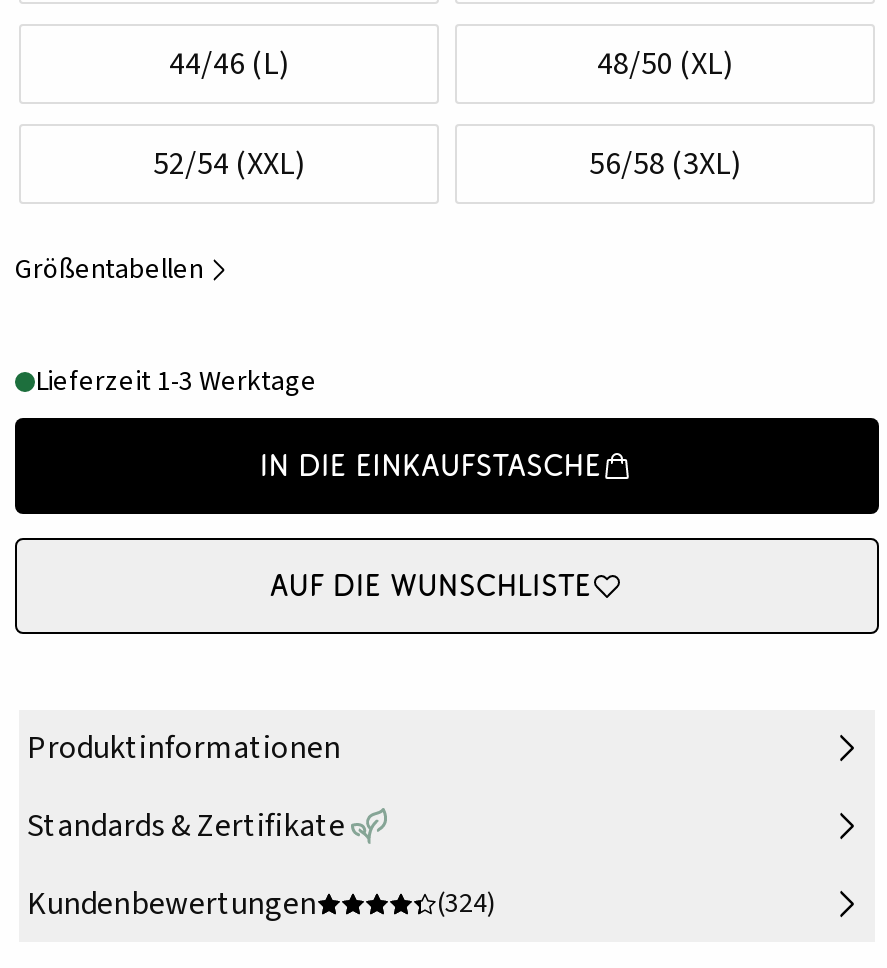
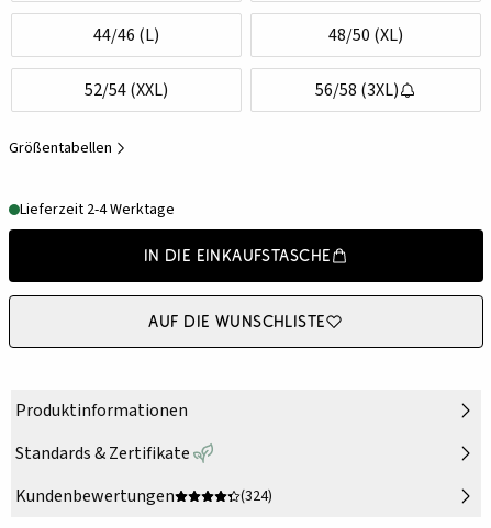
[35,363,317,403] Lieferzeit 1-3 Werktage -> [20,199,175,221] Lieferzeit 2-4 Werktage

